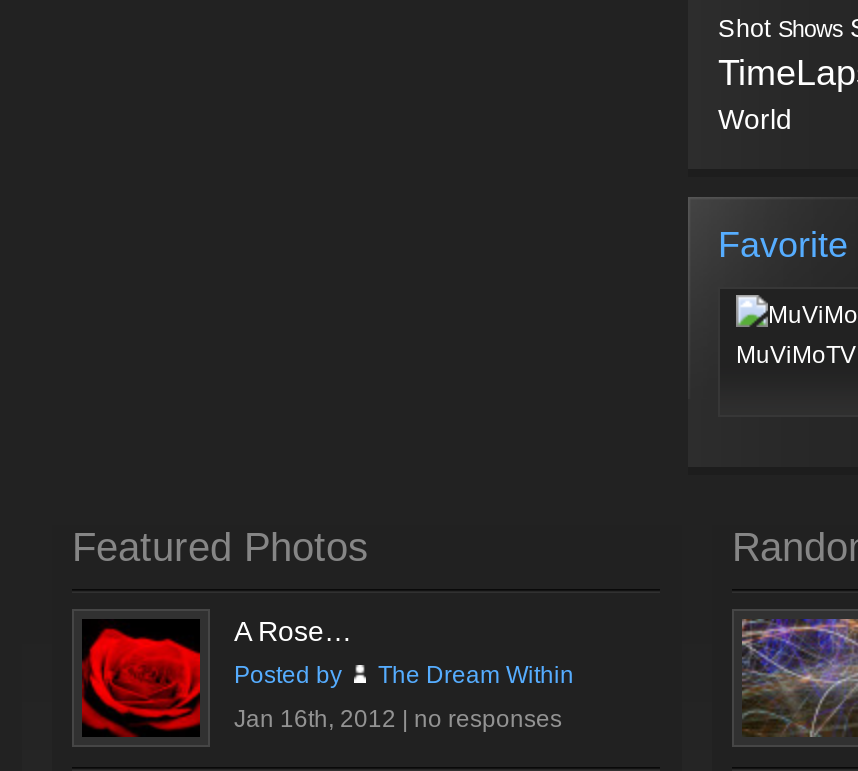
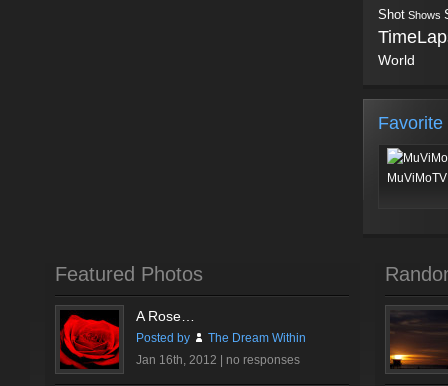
[740,617,852,739] [image] -> [389,310,445,369] [image]

